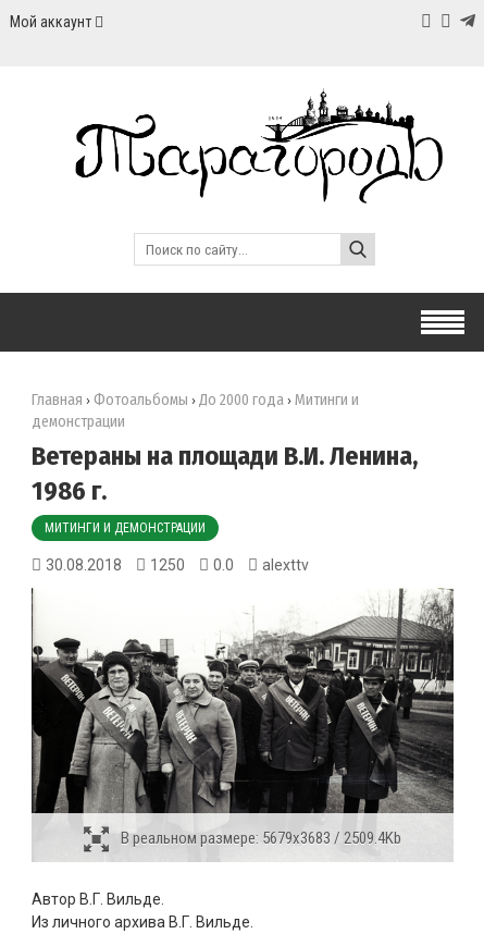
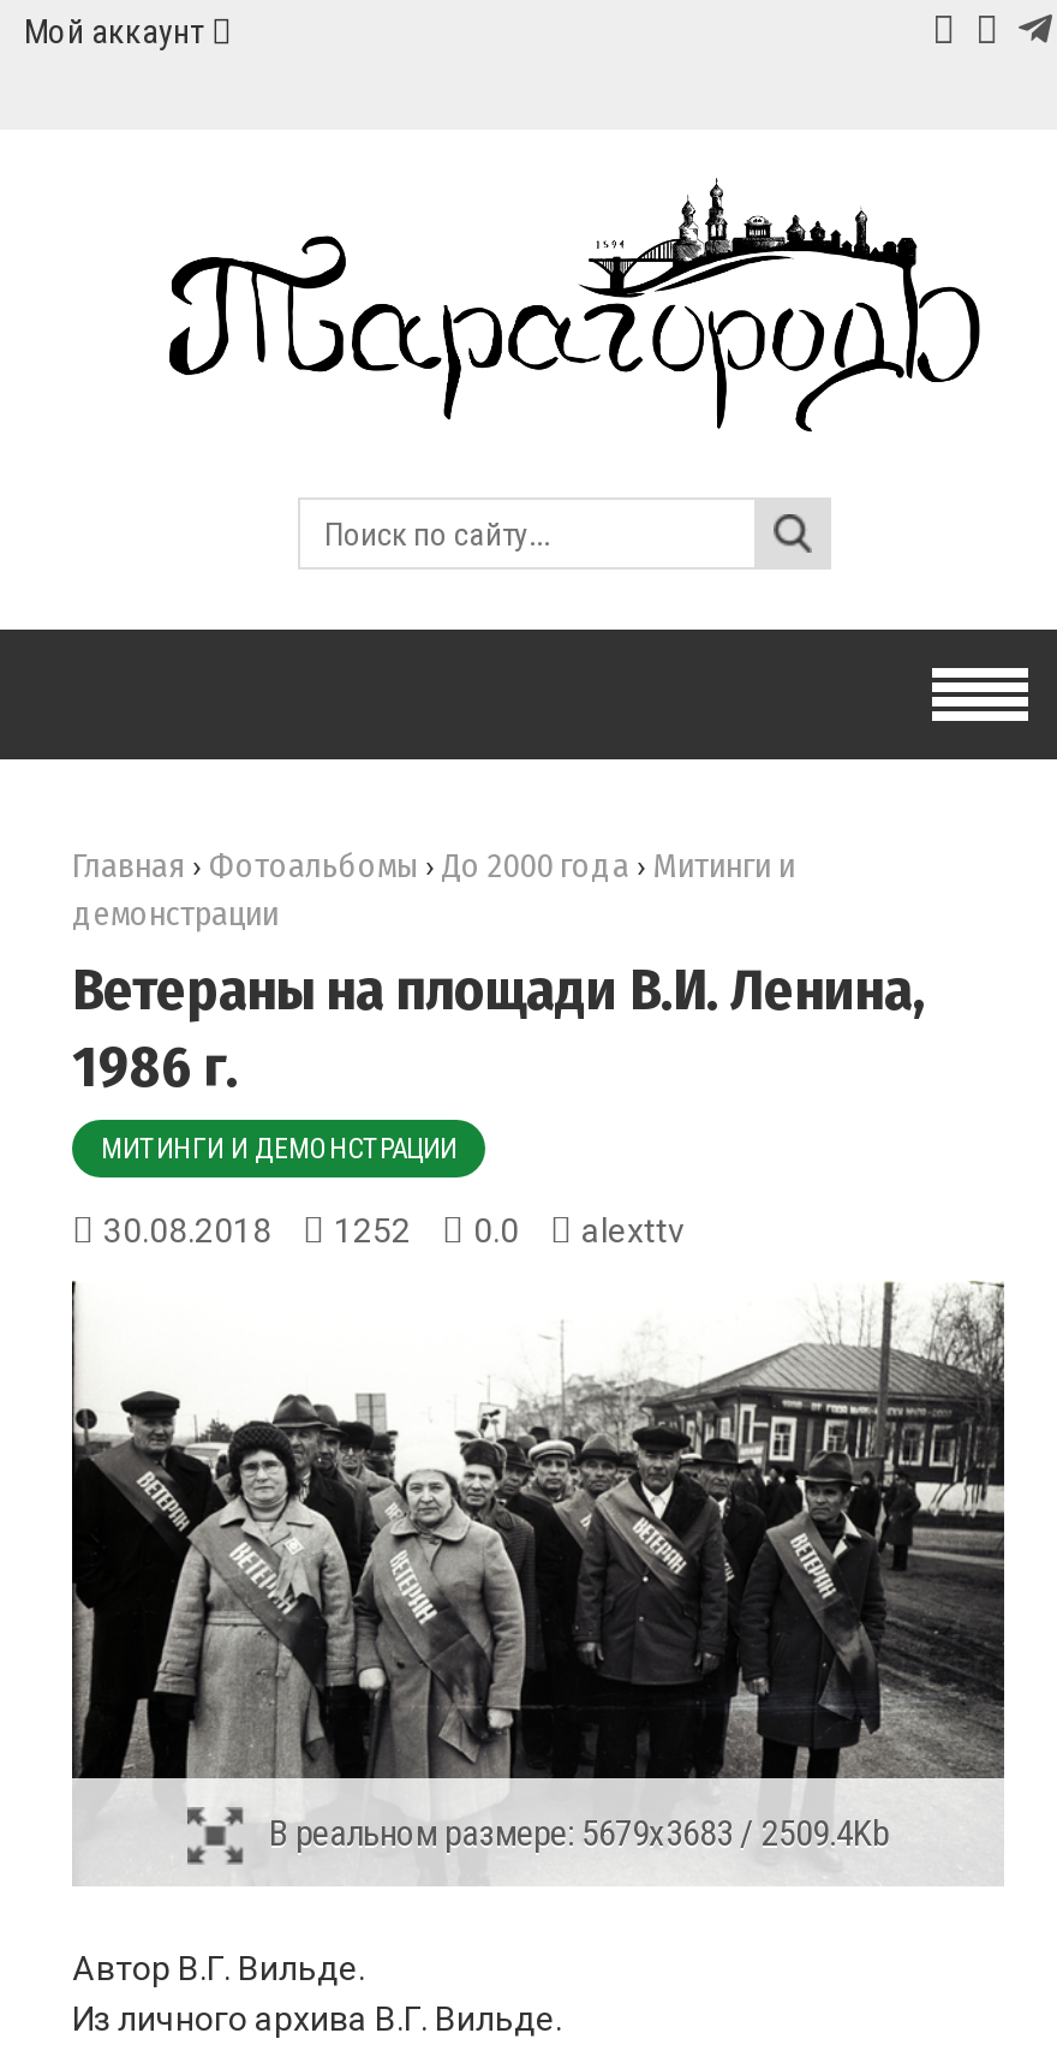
[46,556,309,574] 30.08.2018 1250 0.0 alexttv -> [103,1211,685,1250] 30.08.2018 1252 0.0 alexttv

